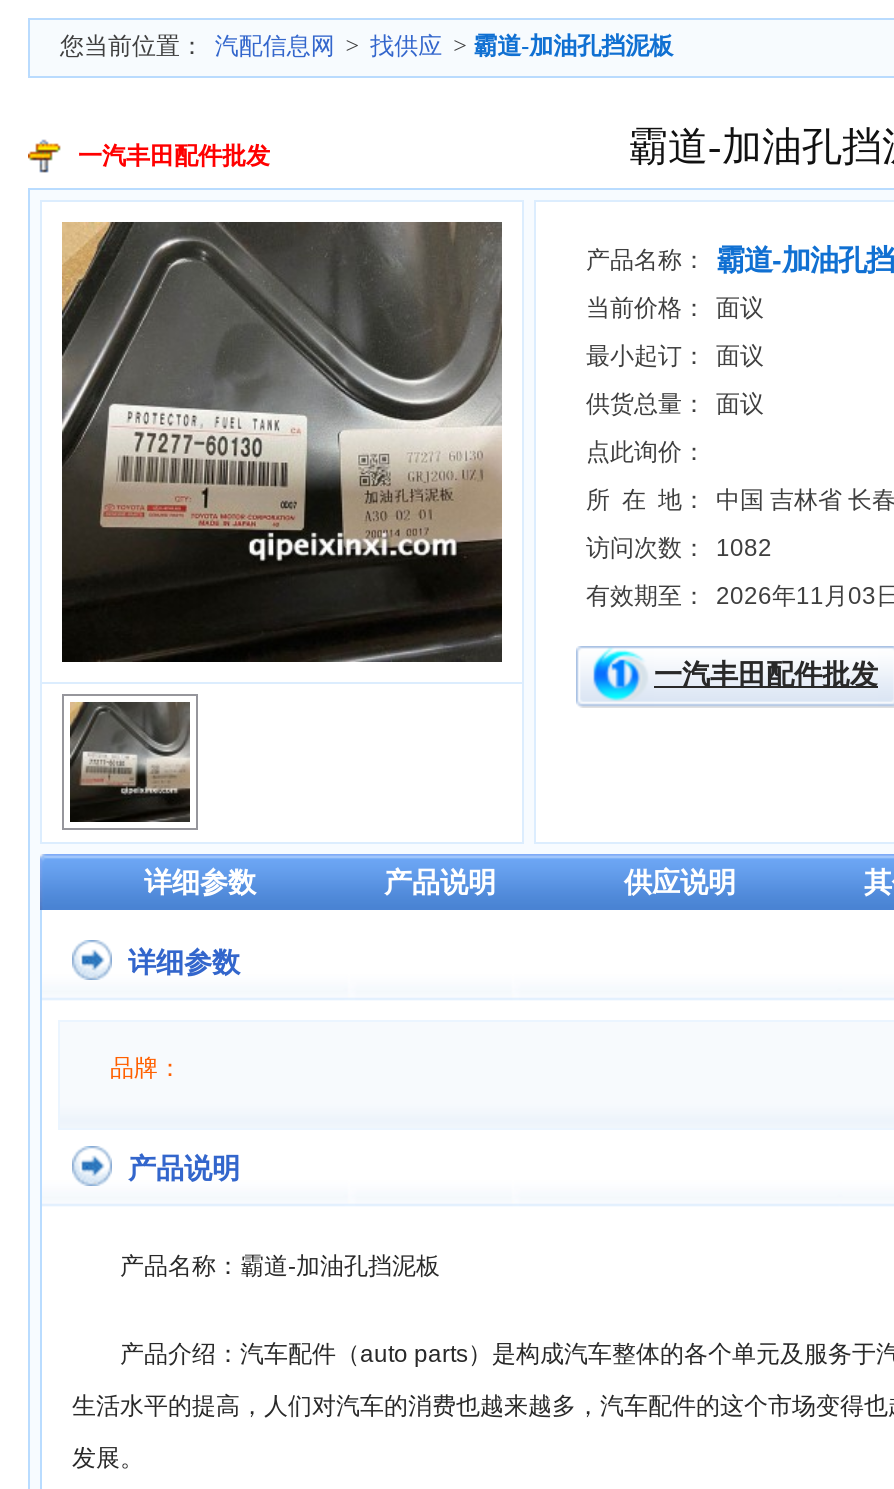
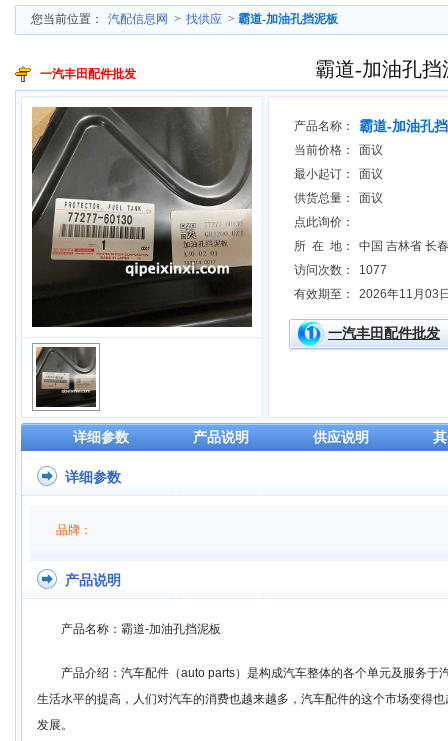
[586,534,772,562] 访问次数： 1082 -> [294,263,387,277] 访问次数： 1077

